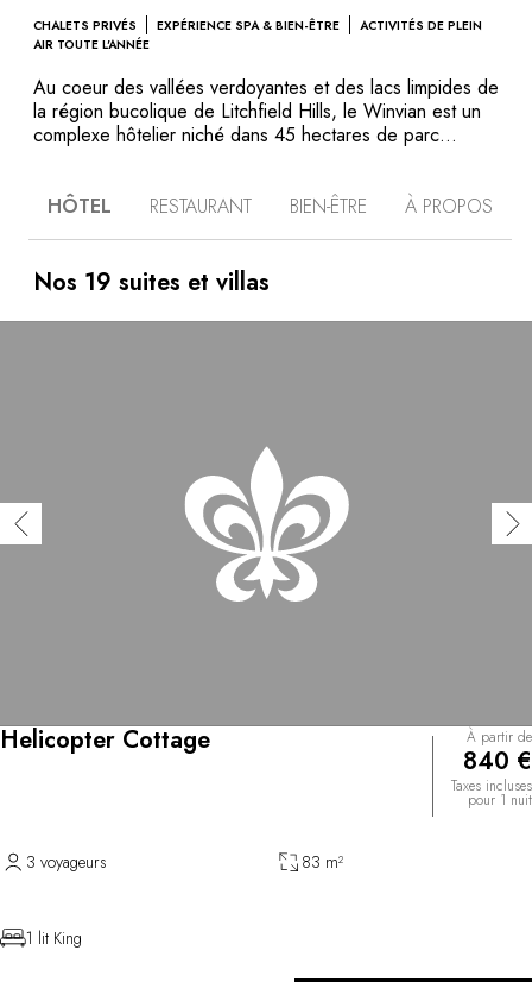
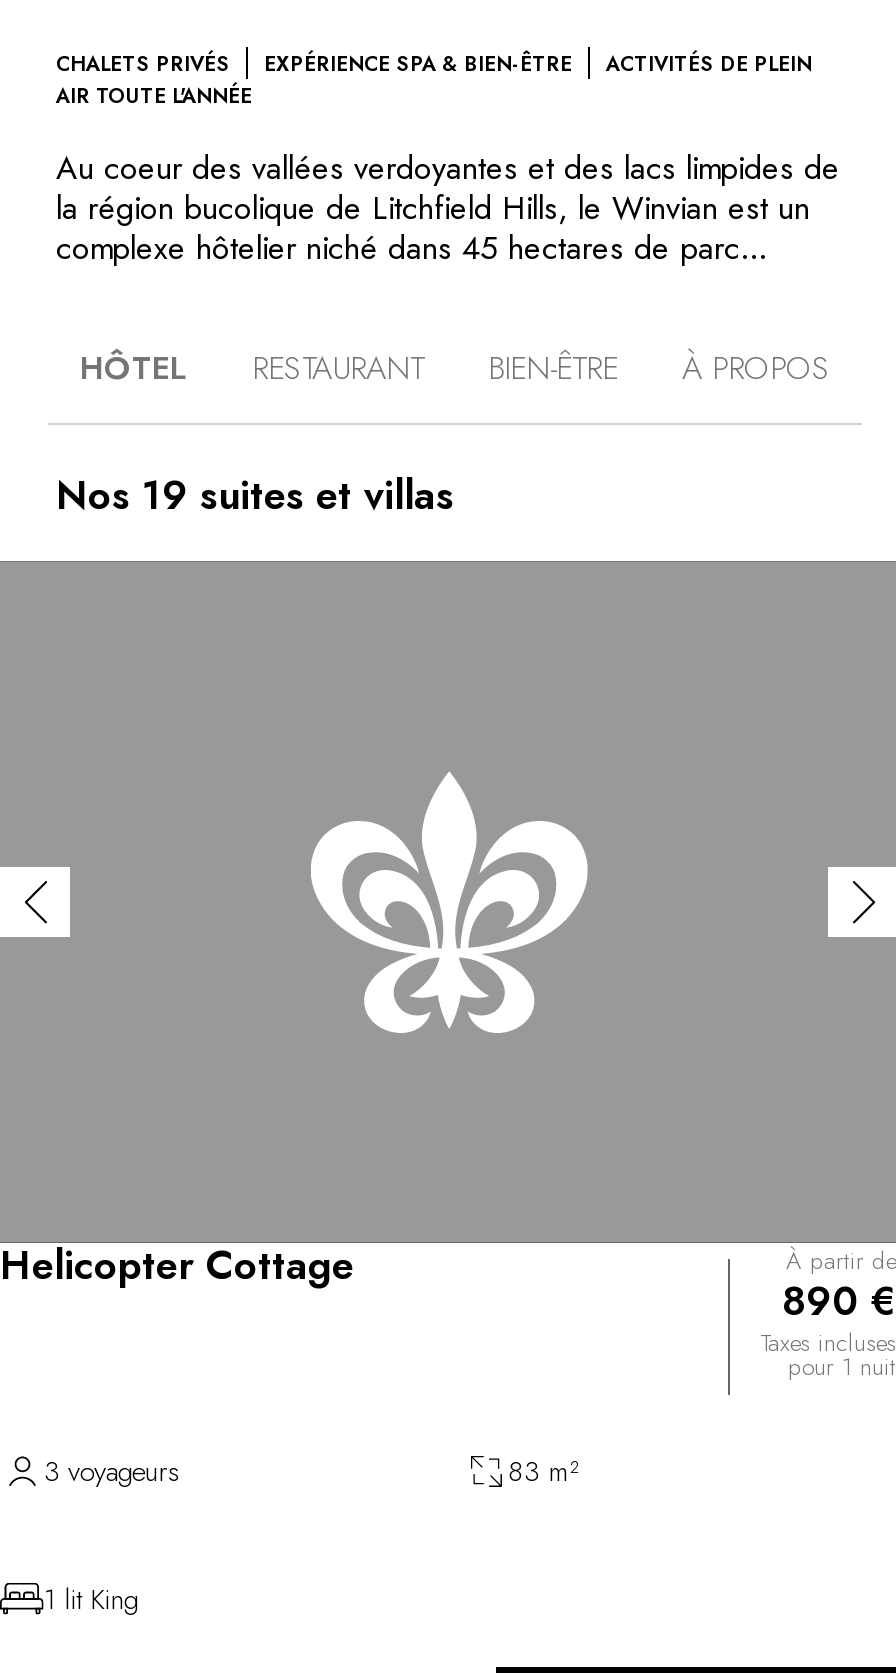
[463,744,532,779] 840 € -> [782,1273,896,1331] 890 €

